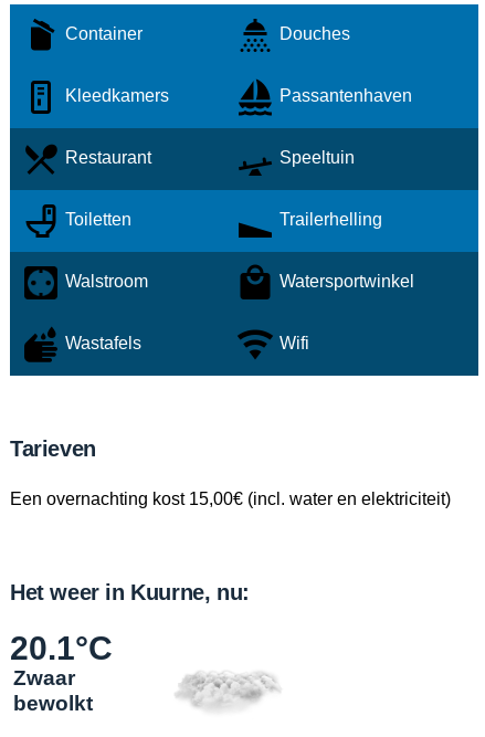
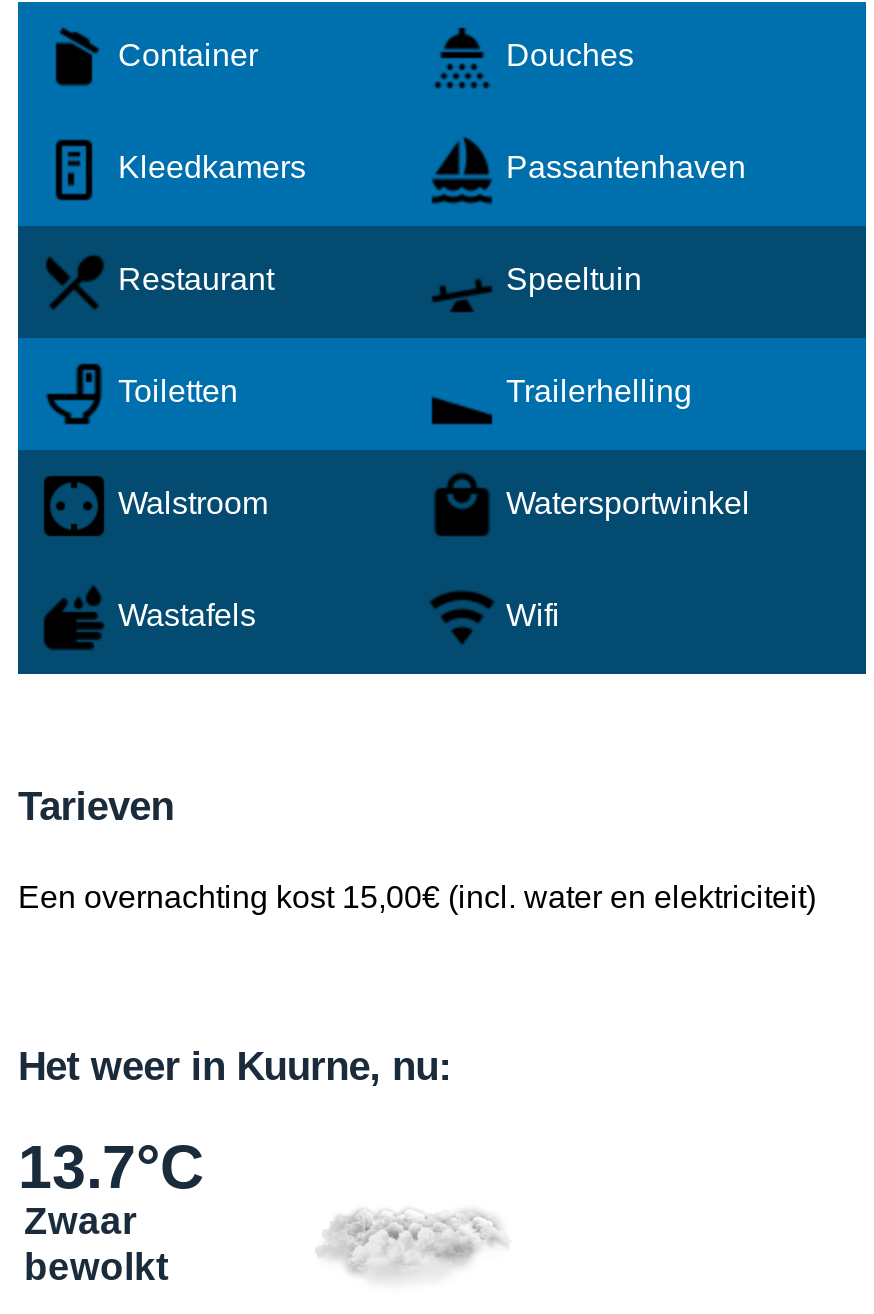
[10,629,113,666] 20.1°C -> [18,1132,204,1200] 13.7°C

